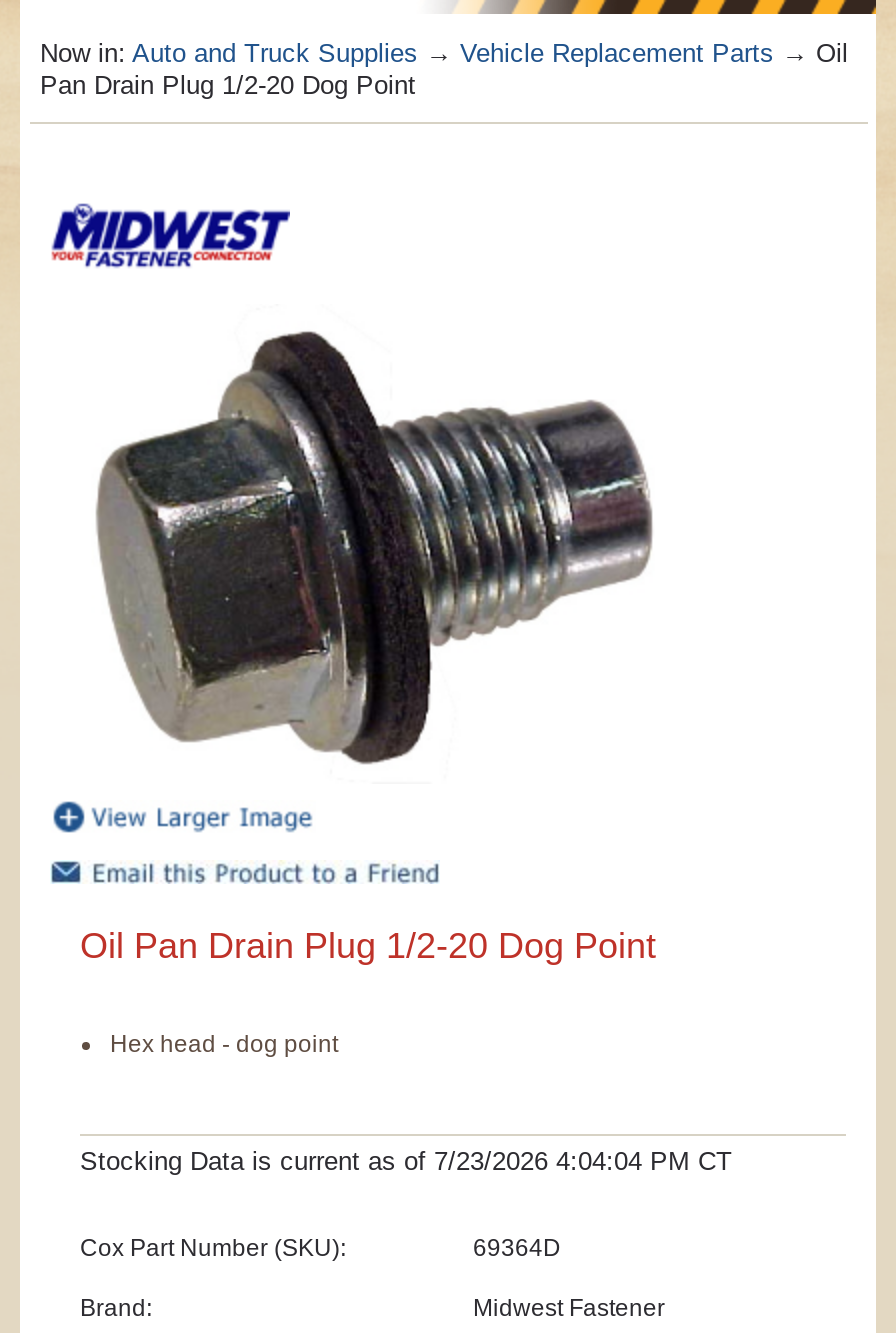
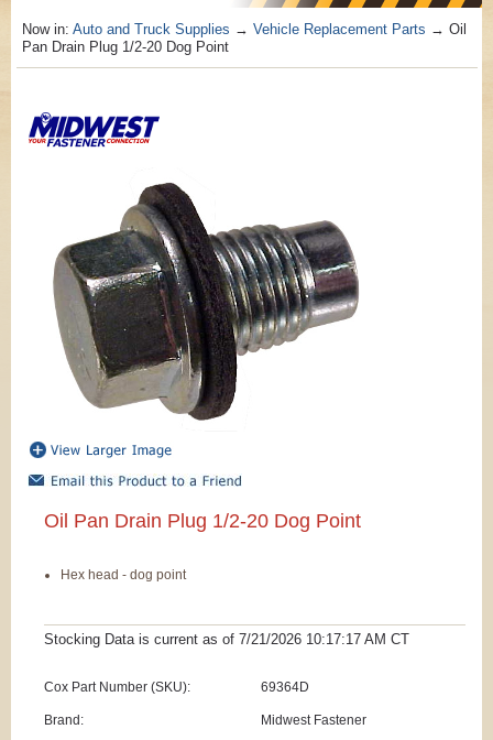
[80,1146,732,1176] Stocking Data is current as of 7/23/2026 4:04:04 PM CT -> [44,631,409,648] Stocking Data is current as of 7/21/2026 10:17:17 AM CT

